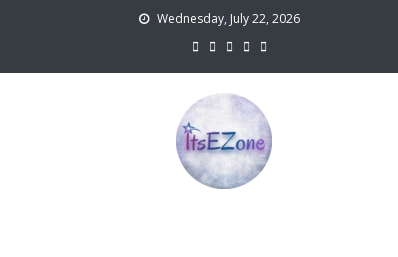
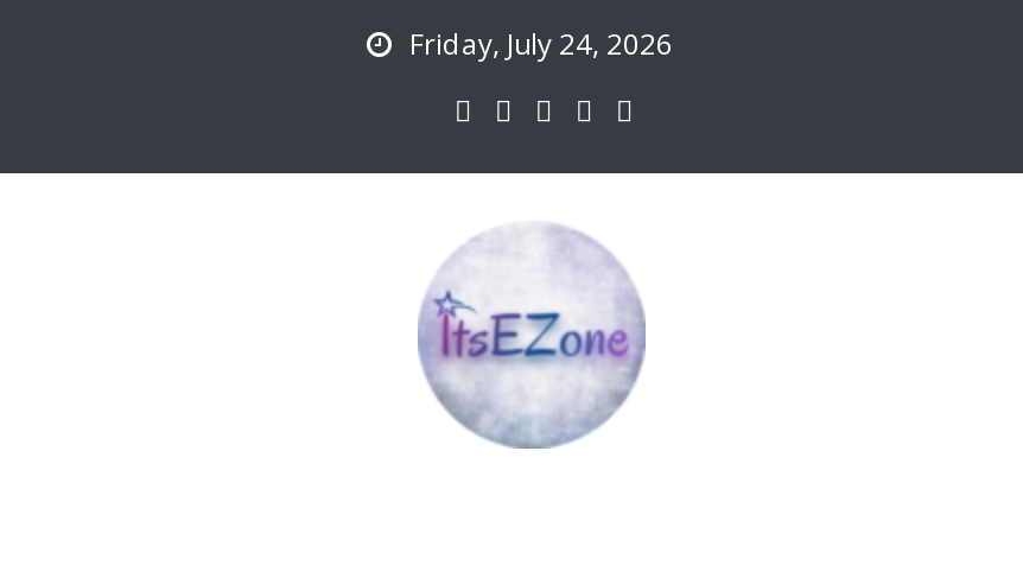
[156,10,299,27] Wednesday, July 22, 2026 -> [409,24,673,64] Friday, July 24, 2026

